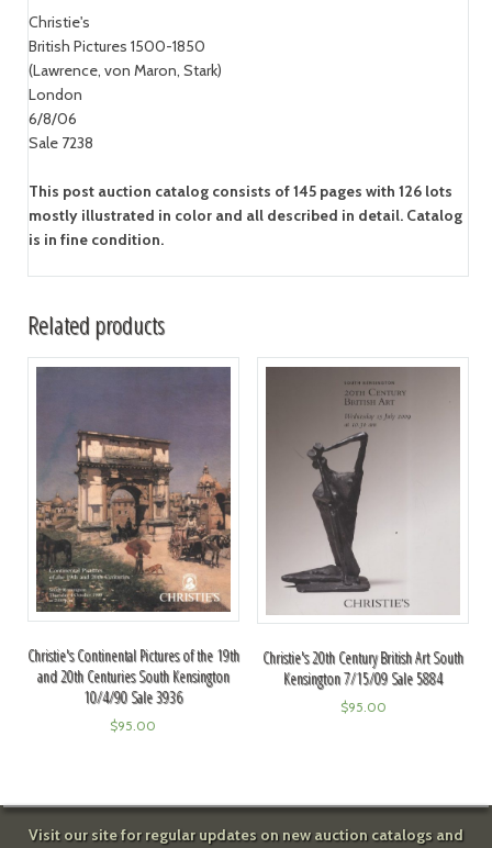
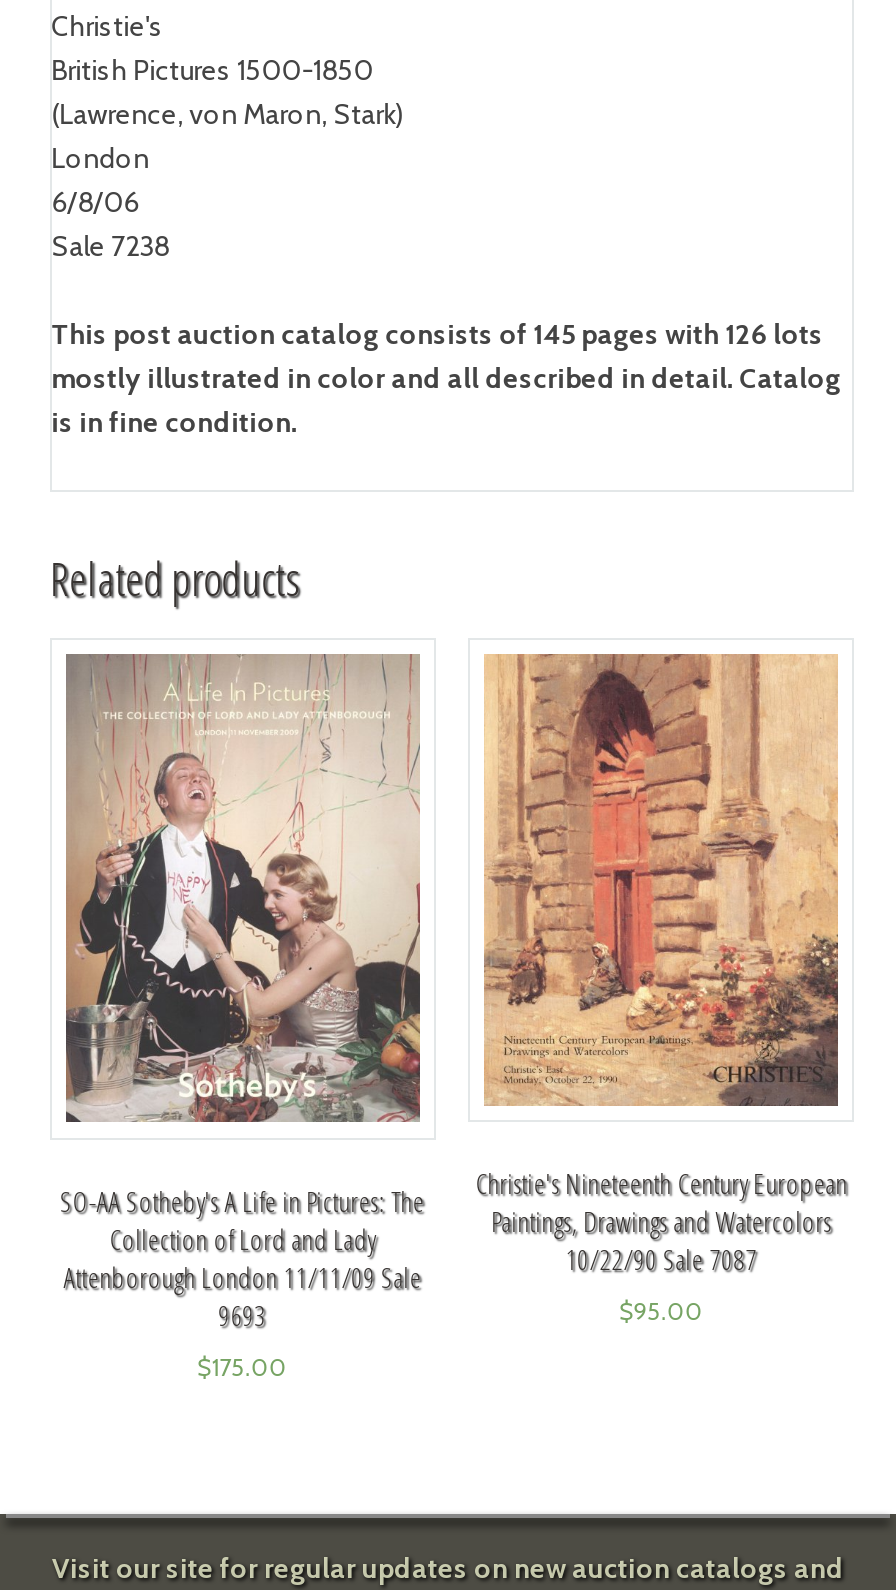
[27,366,239,707] [image] | Christie's Continental Pictures of the 19th | and 20th Centuries South Kensington | 10/4/90 Sale 3936 -> [61,653,425,1333] [image] | SO-AA Sotheby's A Life in Pictures: The | Collection of Lord and Lady | Attenborough London 11/11/09 Sale | 9693
[263,366,464,689] [image] | Christie's 20th Century British Art South | Kensington 7/15/09 Sale 5884 -> [475,651,847,1278] [image] | Christie's Nineteenth Century European | Paintings, Drawings and Watercolors | 10/22/90 Sale 7087
[110,717,156,733] $95.00 -> [198,1351,288,1381] $175.00

